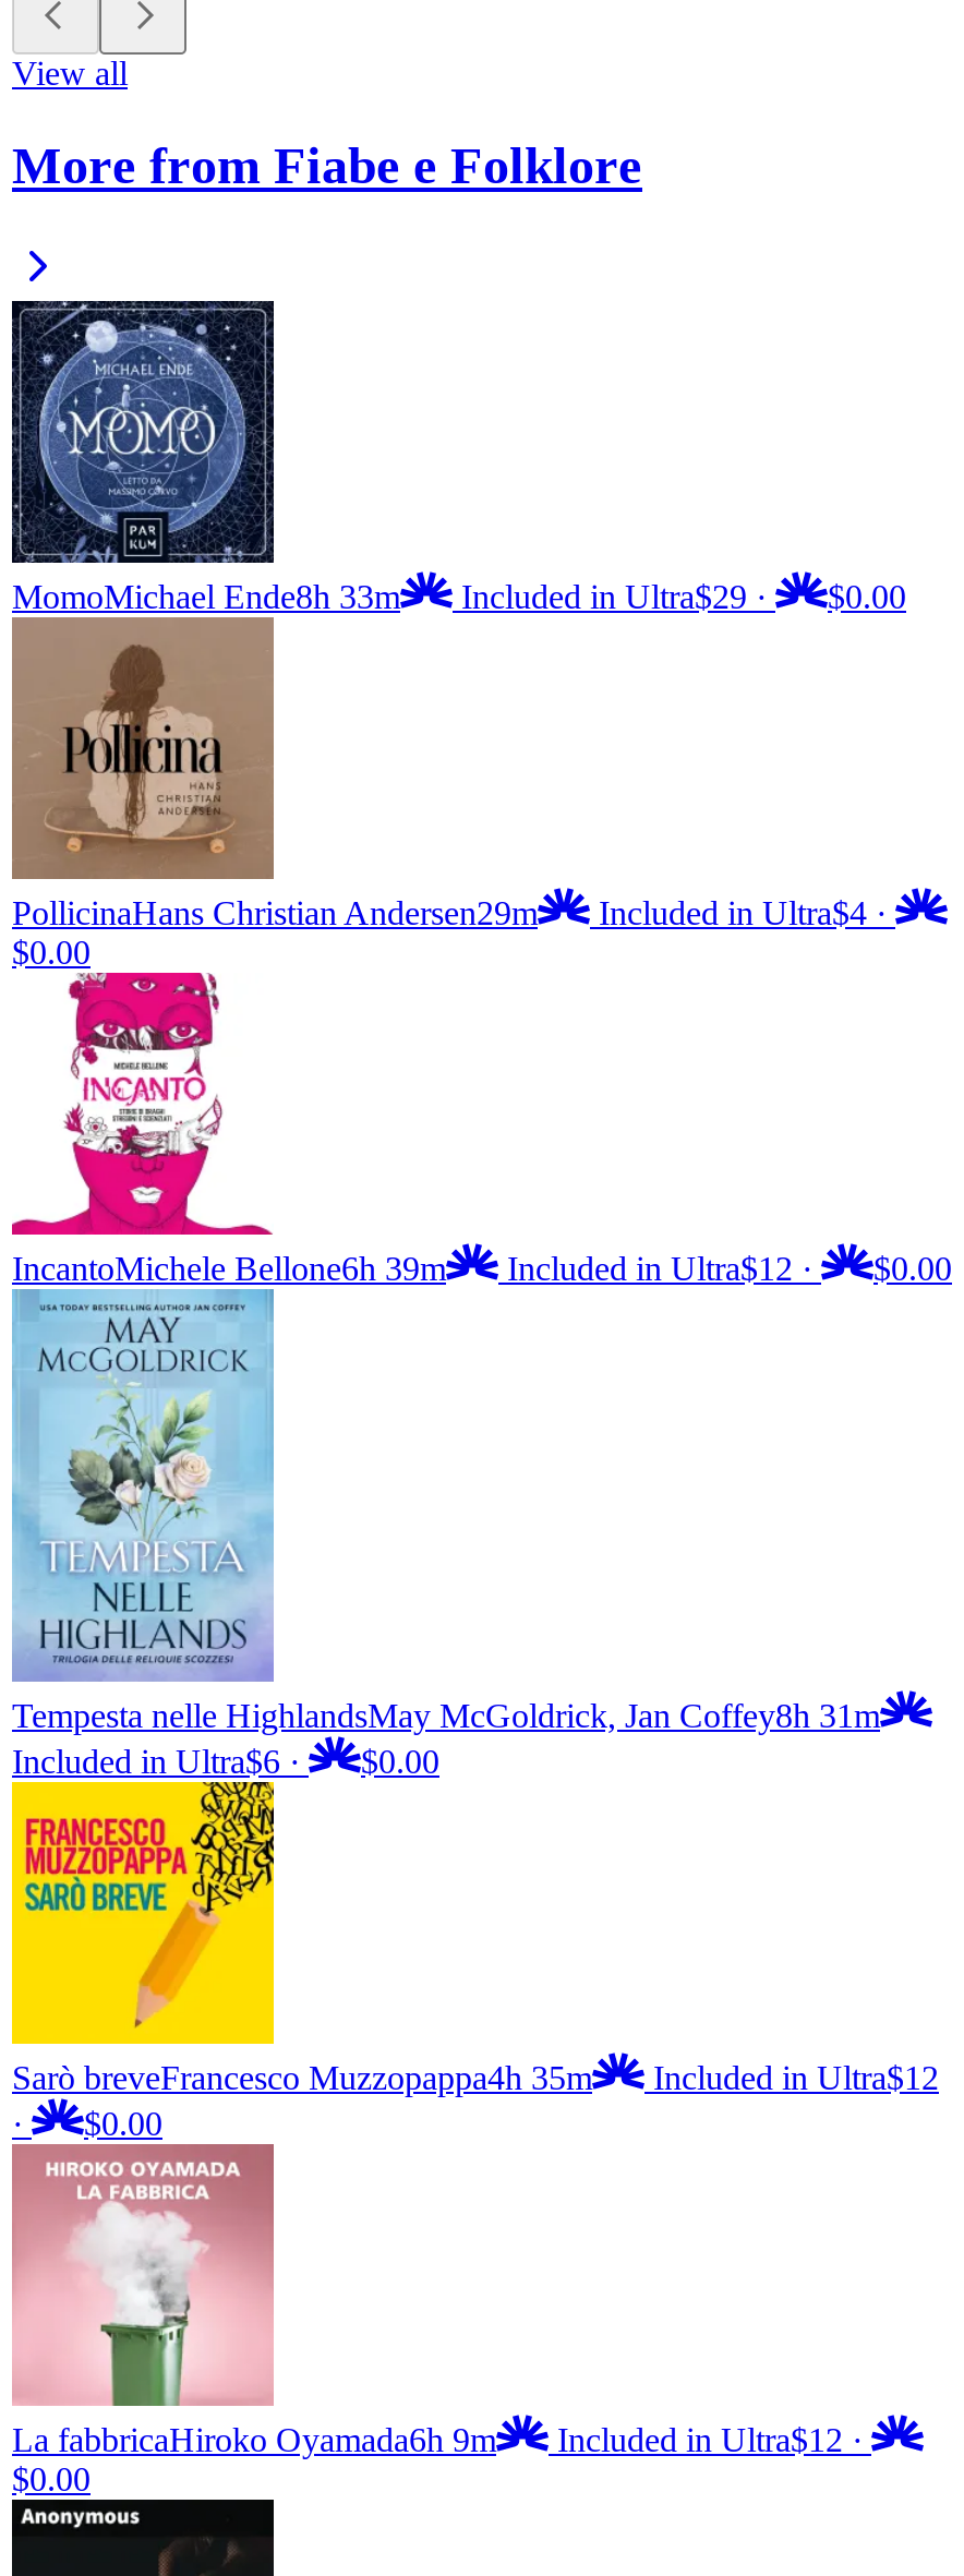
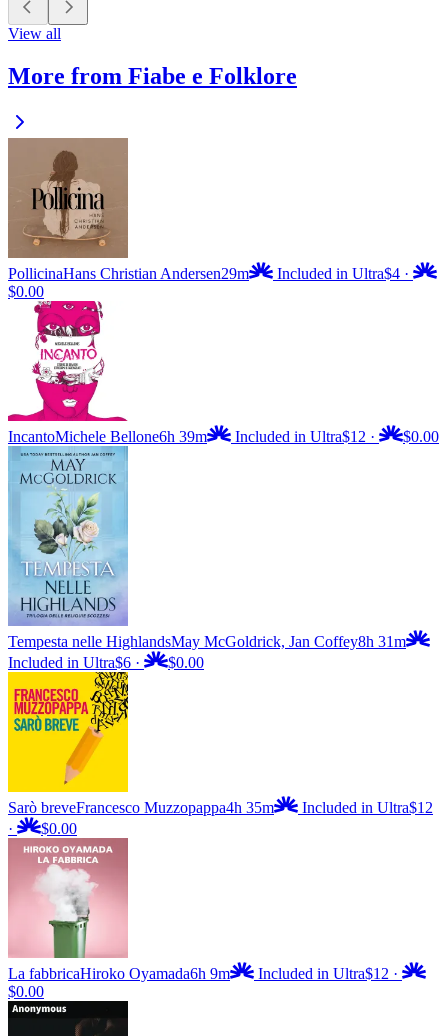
[10,299,906,615] [image] | MomoMichael Ende8h 33m | Included in Ultra$29 · | $0.00 -> none

